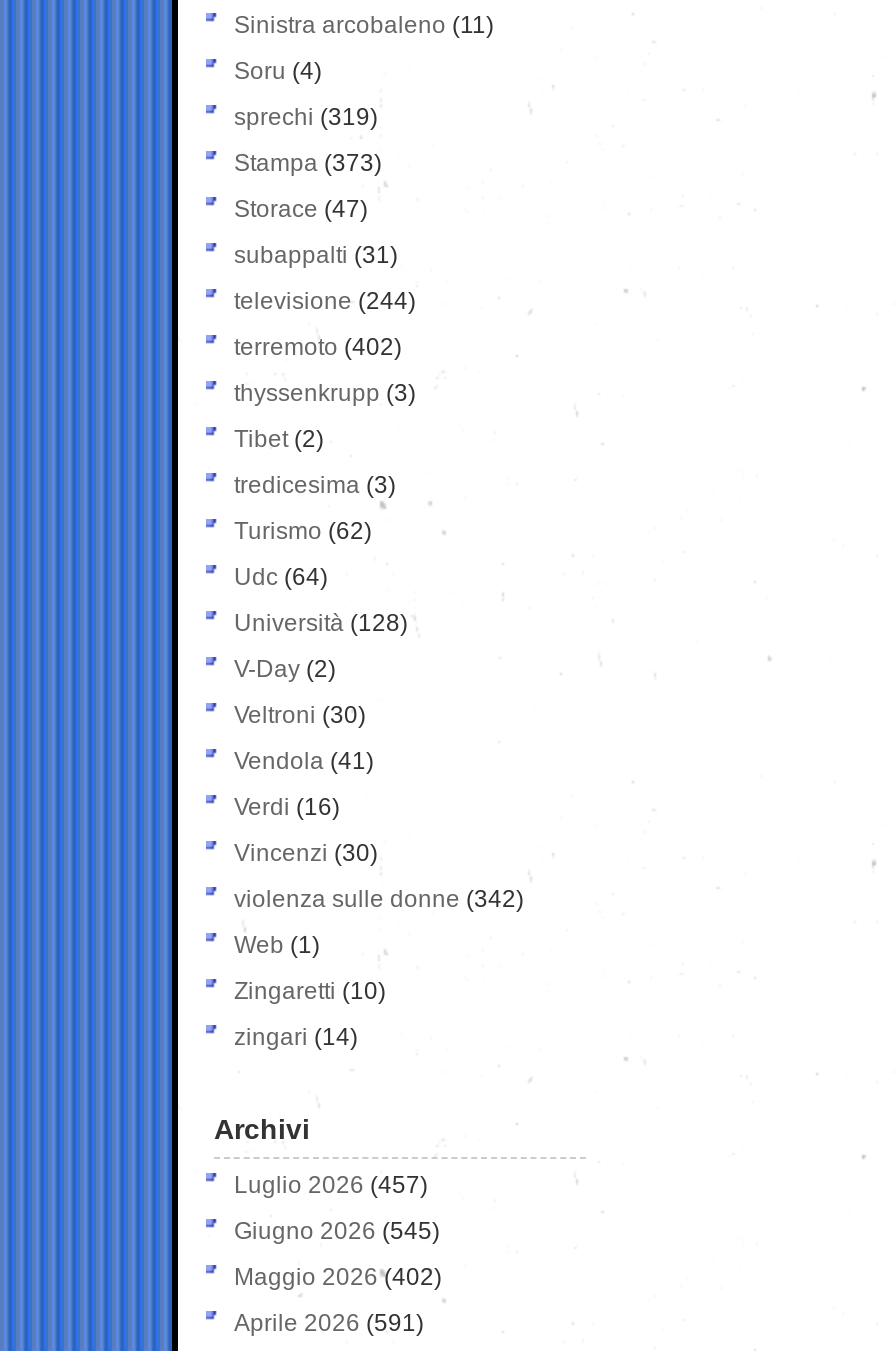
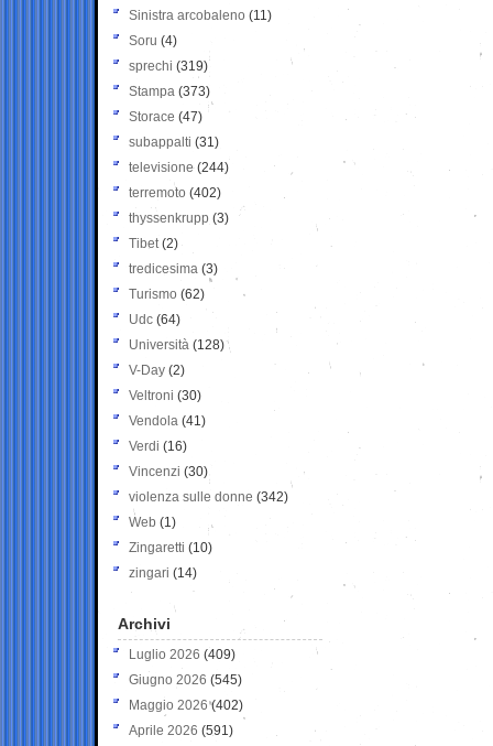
[234,1171,428,1199] Luglio 2026 (457) -> [129,647,235,662] Luglio 2026 (409)

